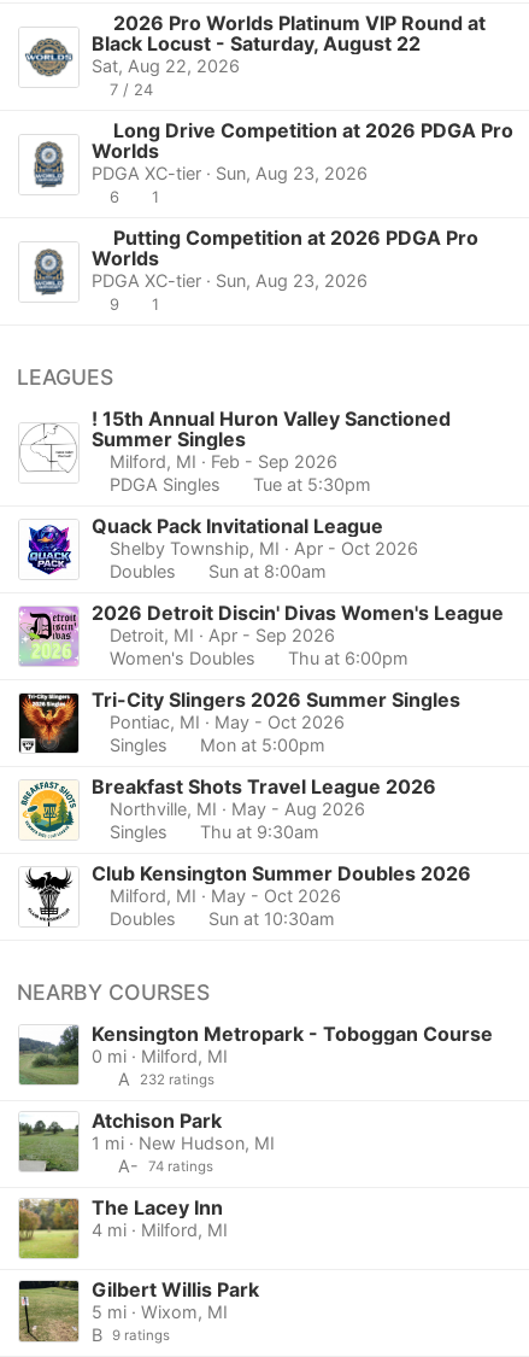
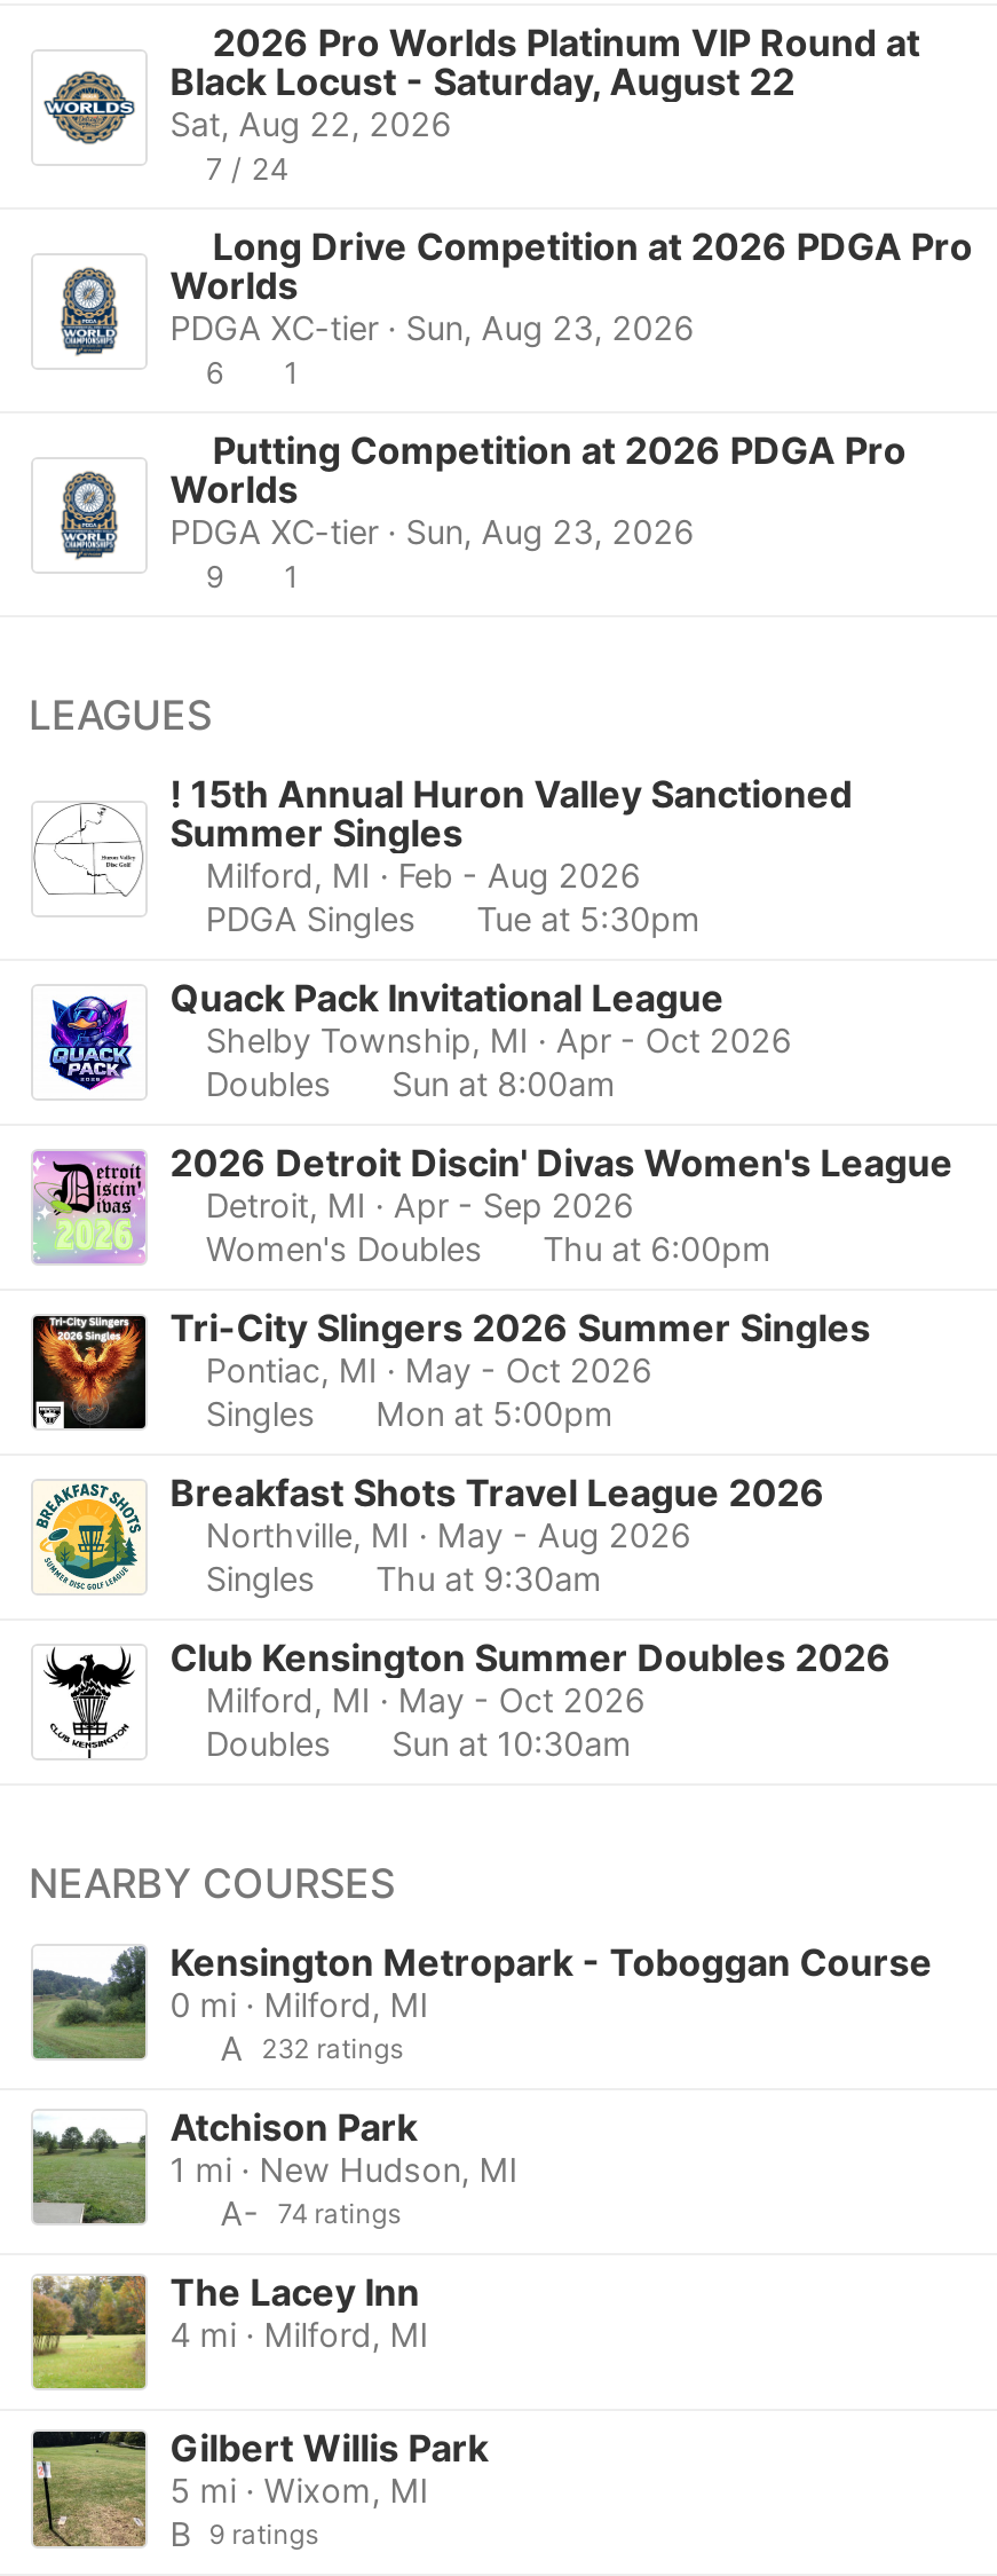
[110,451,338,472] Milford, MI · Feb - Sep 2026 -> [206,856,641,895] Milford, MI · Feb - Aug 2026

